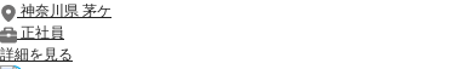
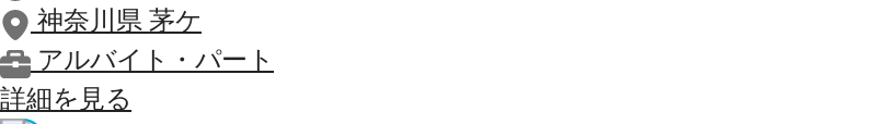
[21,25,64,42] 正社員 -> [37,44,274,75] アルバイト・パート

